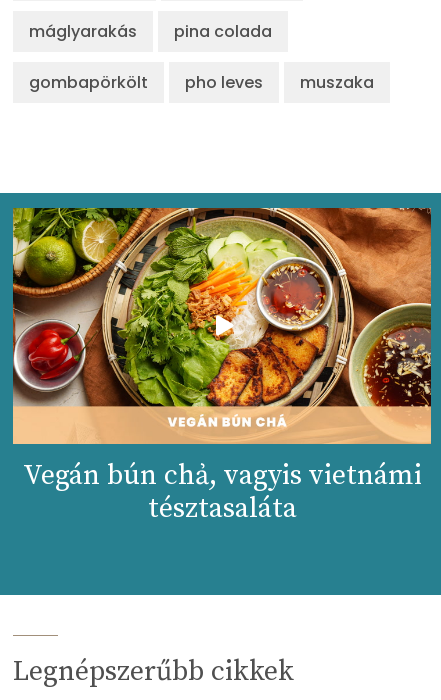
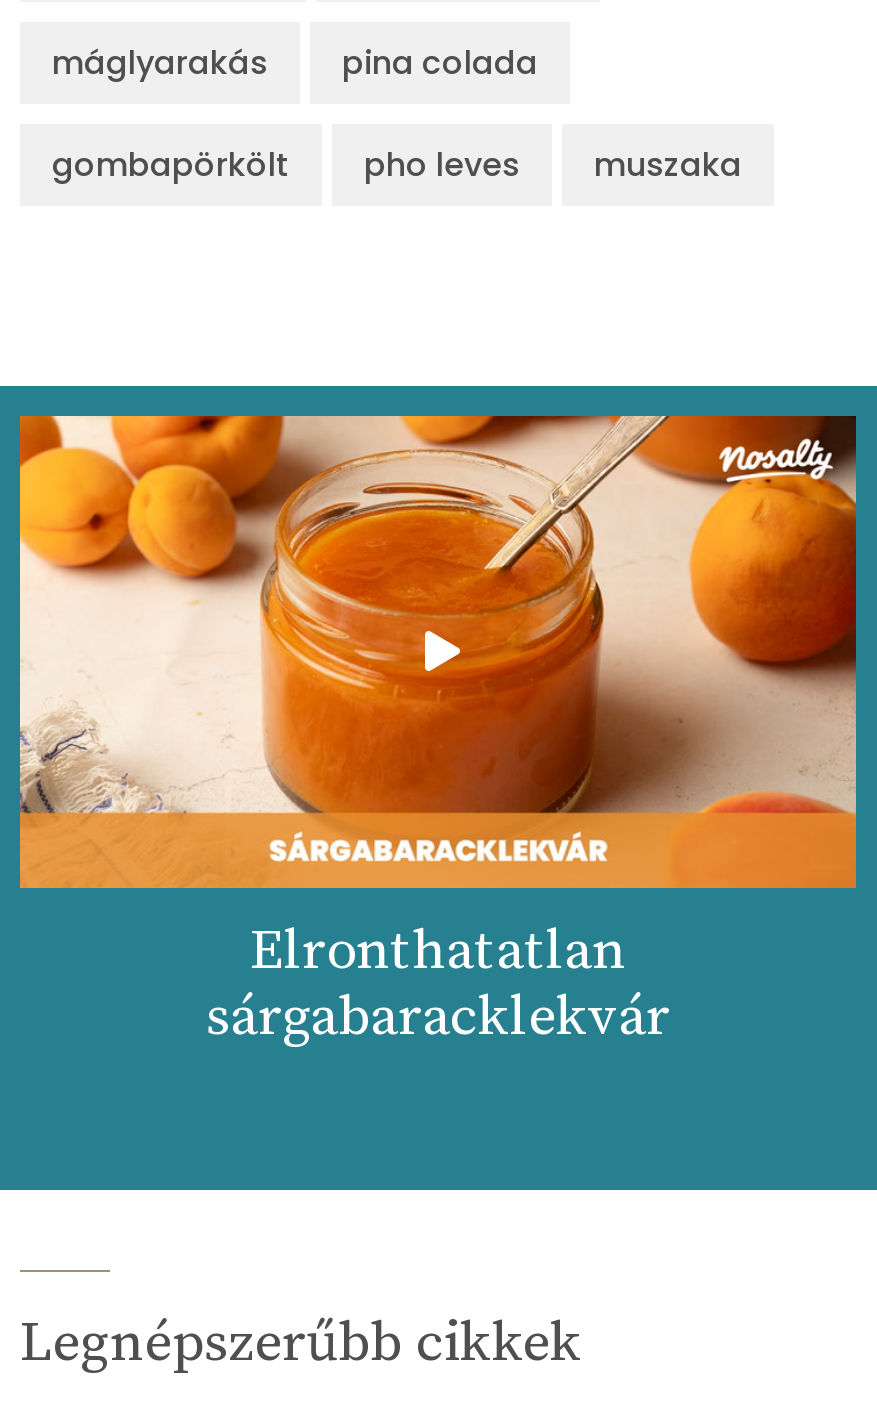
[12,207,432,526] [image] | Vegán bún chả, vagyis vietnámi | tésztasaláta -> [18,414,858,1051] [image] | Elronthatatlan | sárgabaracklekvár

